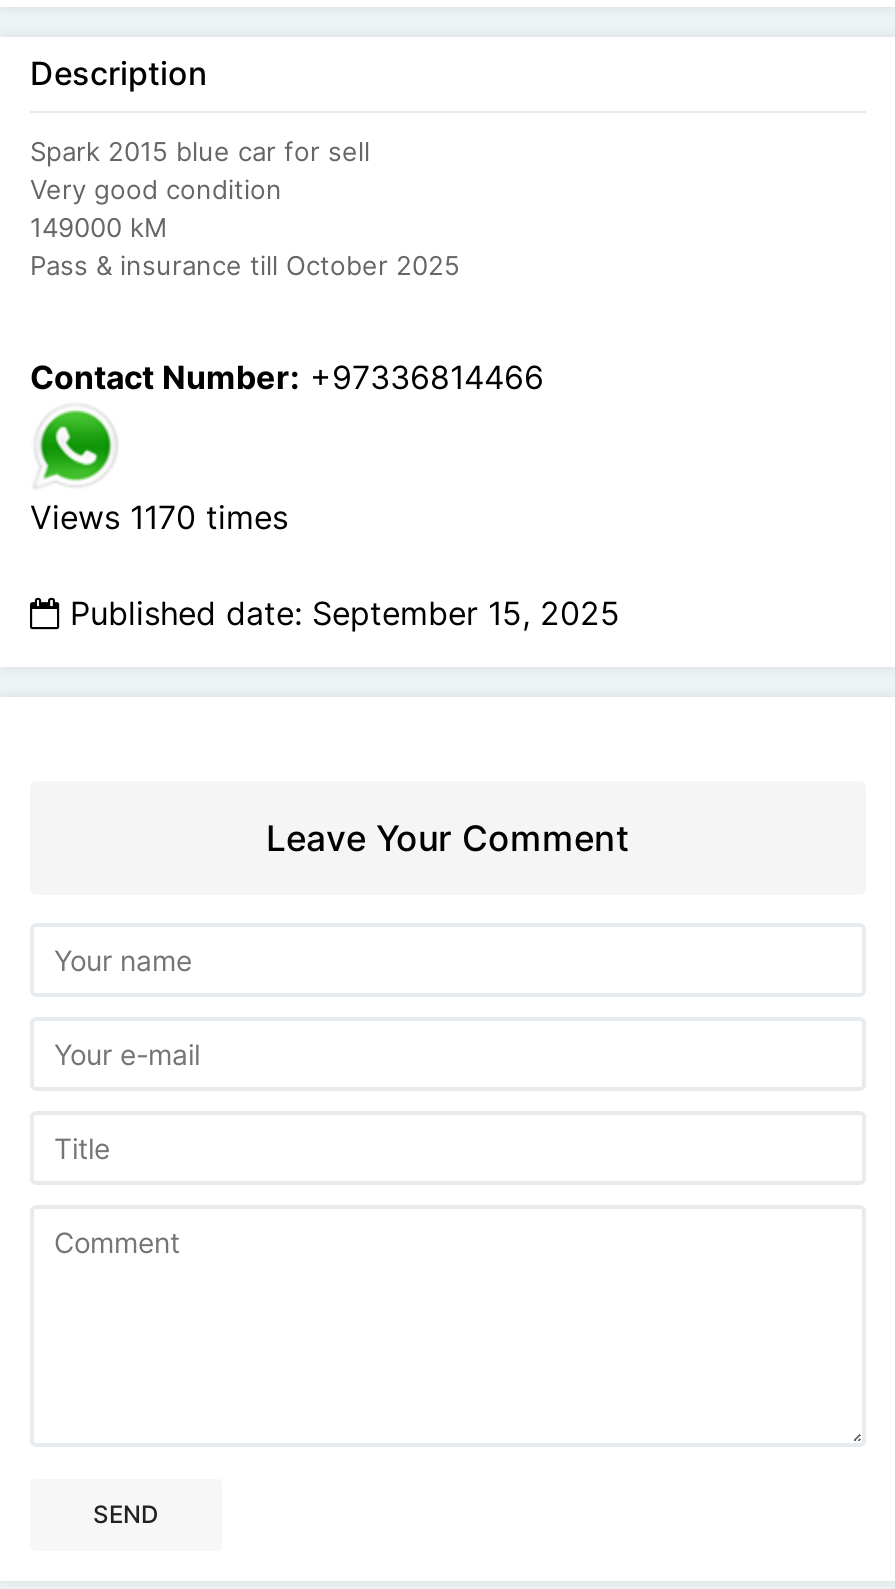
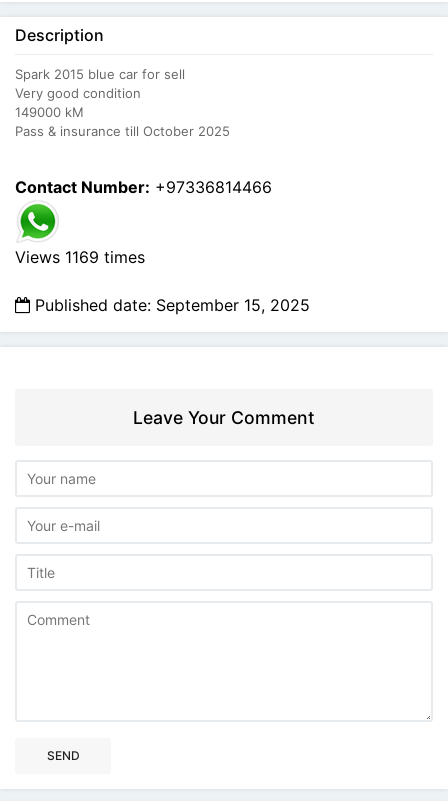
[30,497,288,537] Views 1170 times -> [15,247,145,267] Views 1169 times

